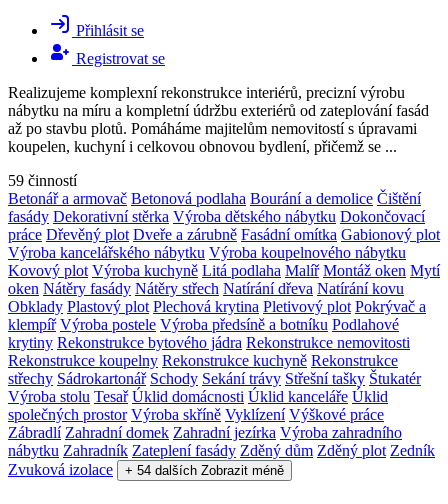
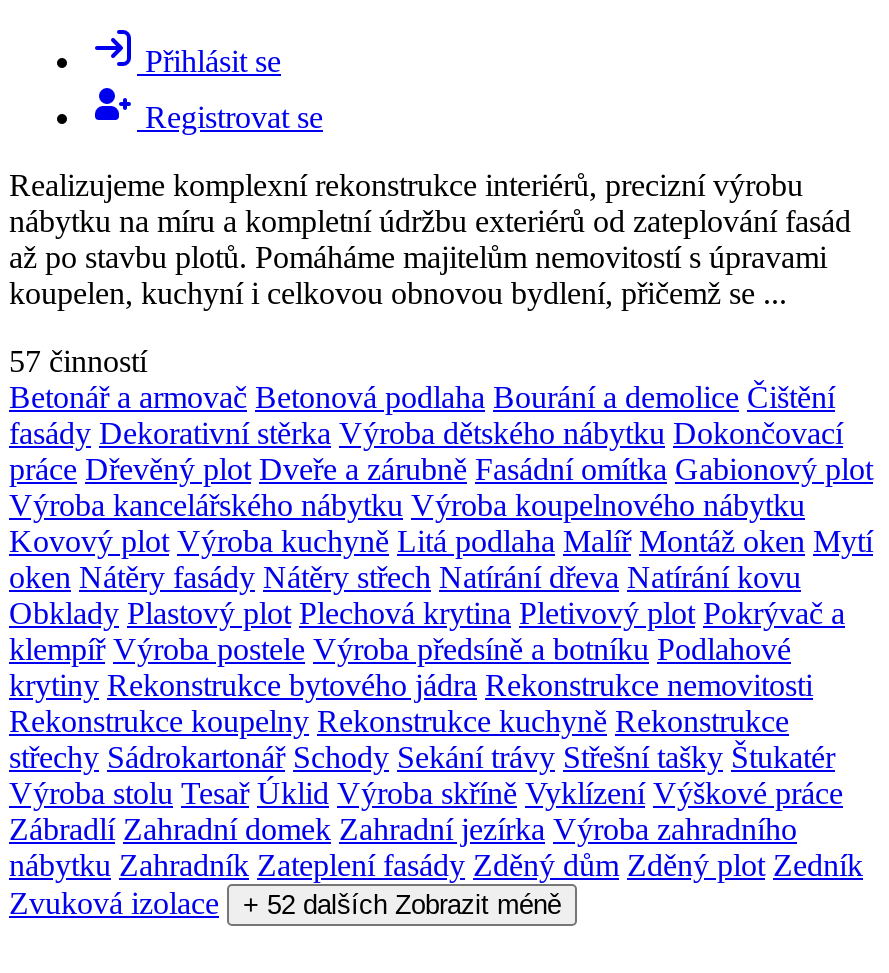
[8,172,77,189] 59 činností -> [9,345,147,379] 57 činností
[8,388,388,423] Výroba stolu Tesař Úklid domácnosti Úklid kanceláře Úklid | společných prostor Výroba skříně Vyklízení Výškové práce -> [9,777,843,811] Výroba stolu Tesař Úklid Výroba skříně Vyklízení Výškové práce
[125,463,284,478] + 54 dalších Zobrazit méně -> [243,891,561,921] + 52 dalších Zobrazit méně

